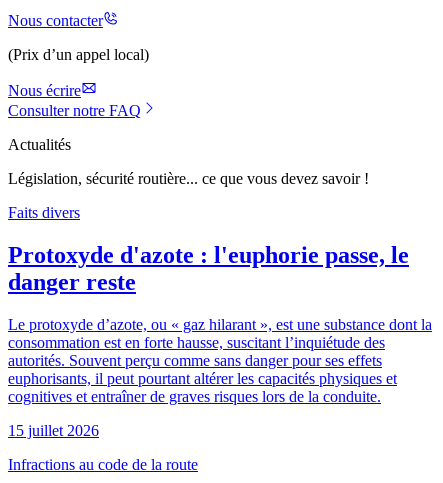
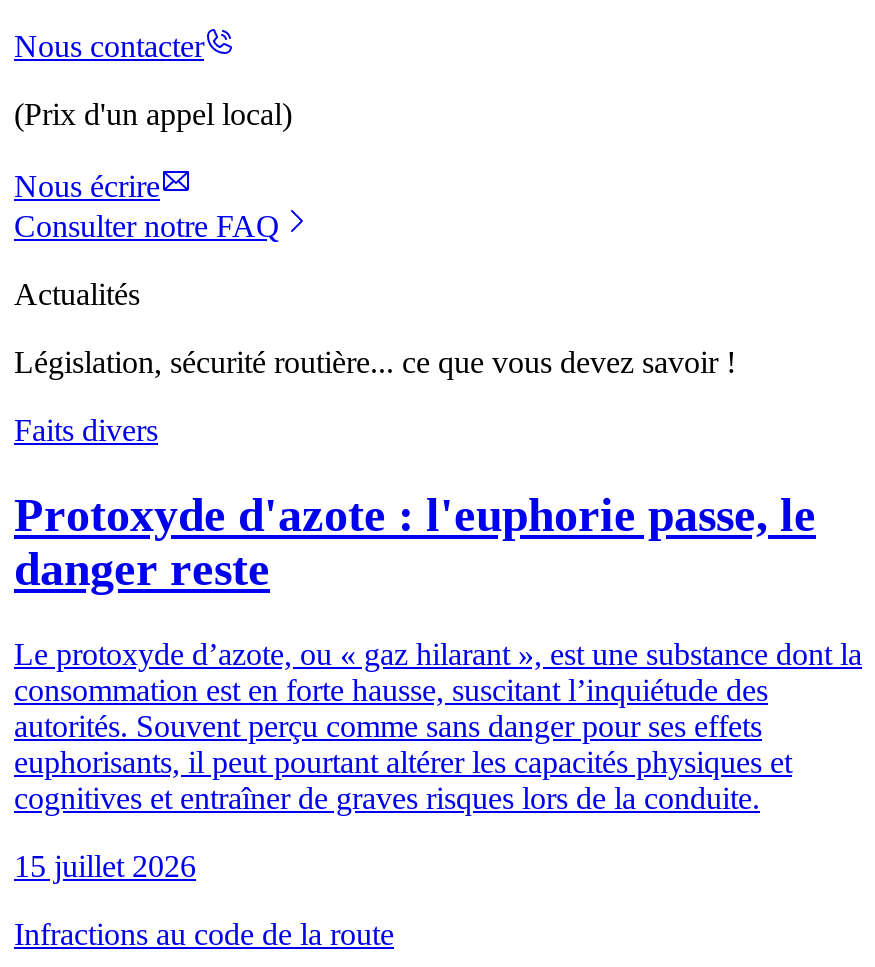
[8,46,149,63] (Prix d’un appel local) -> [14,97,292,131] (Prix d'un appel local)

